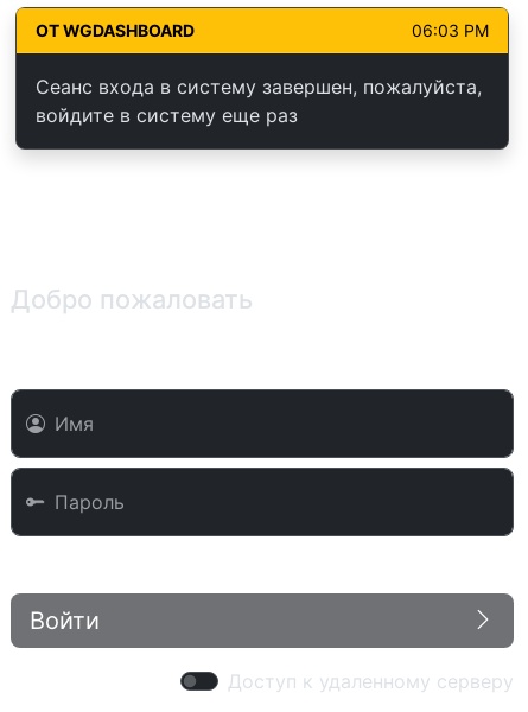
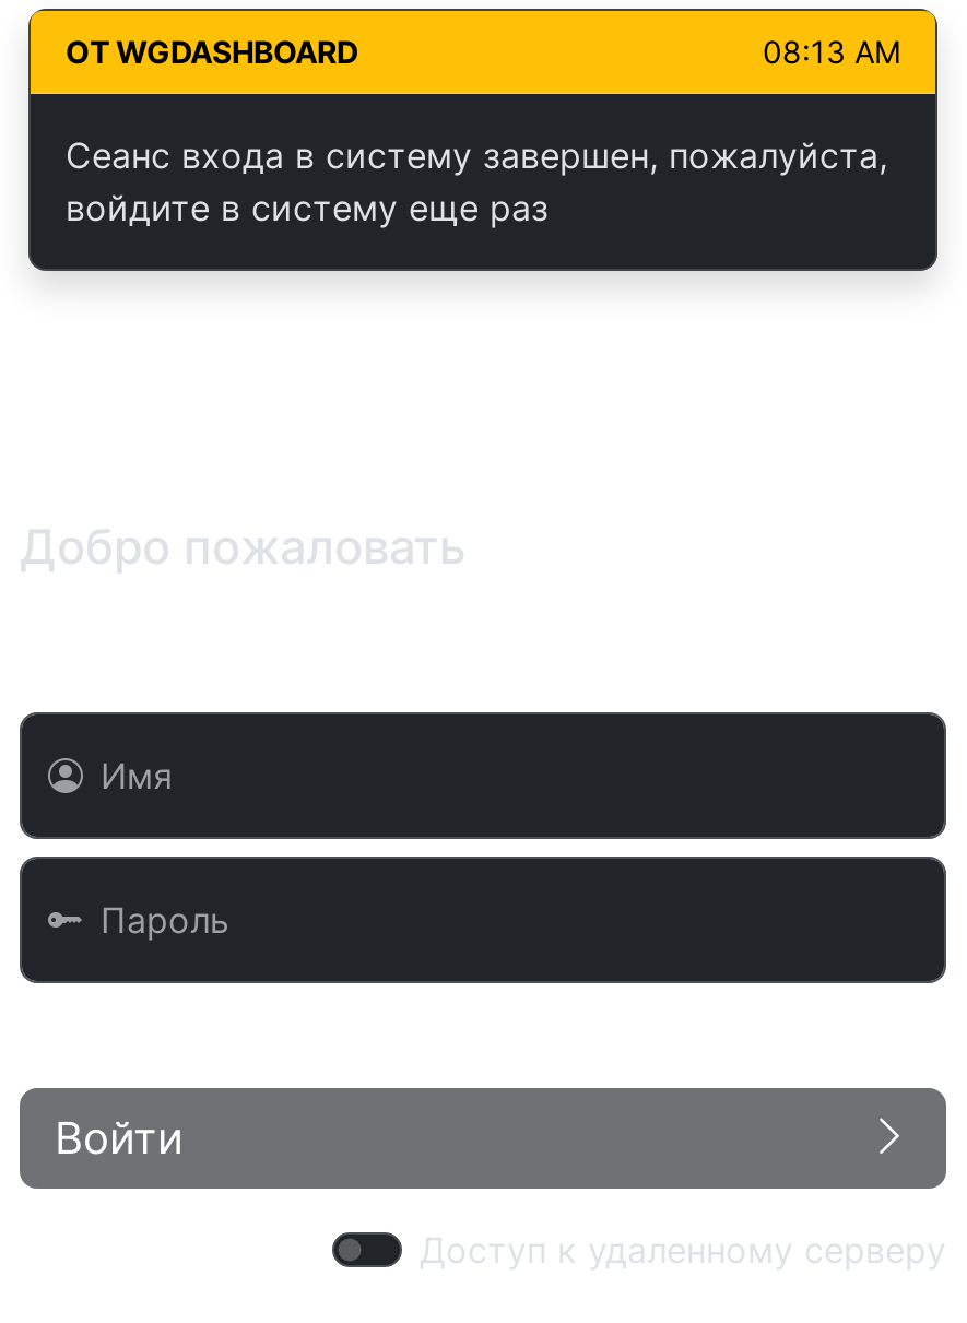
[412,20,489,40] 06:03 PM -> [763,33,900,70] 08:13 AM

